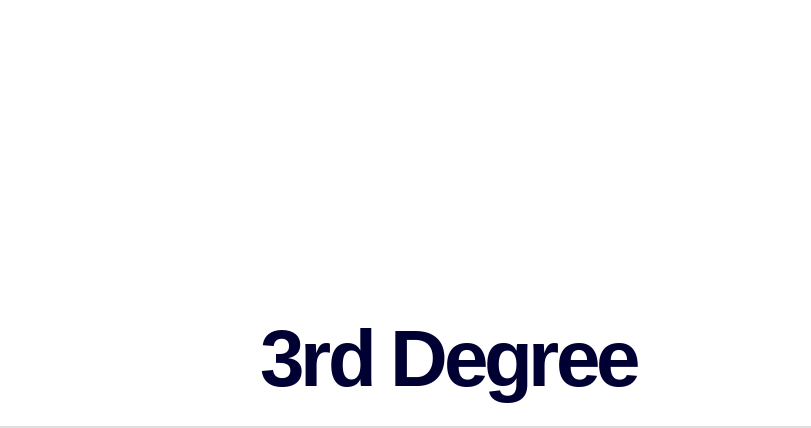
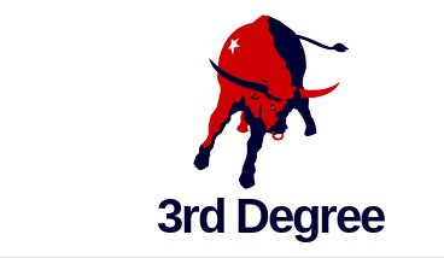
none -> [192,13,350,187] [image]

